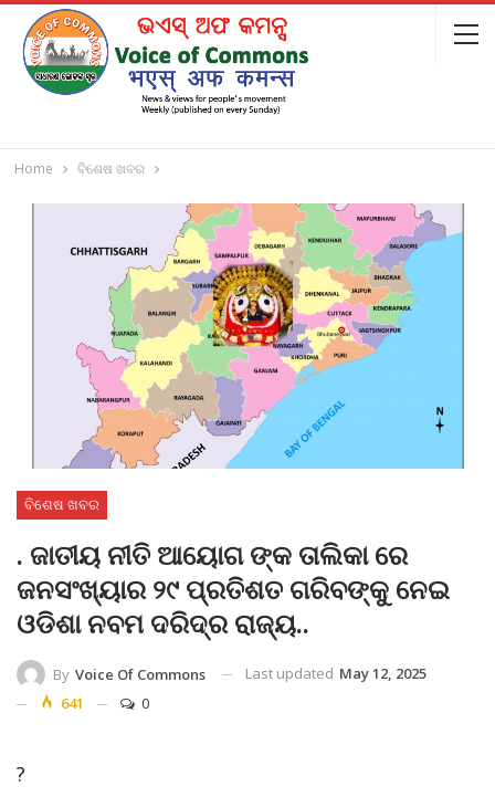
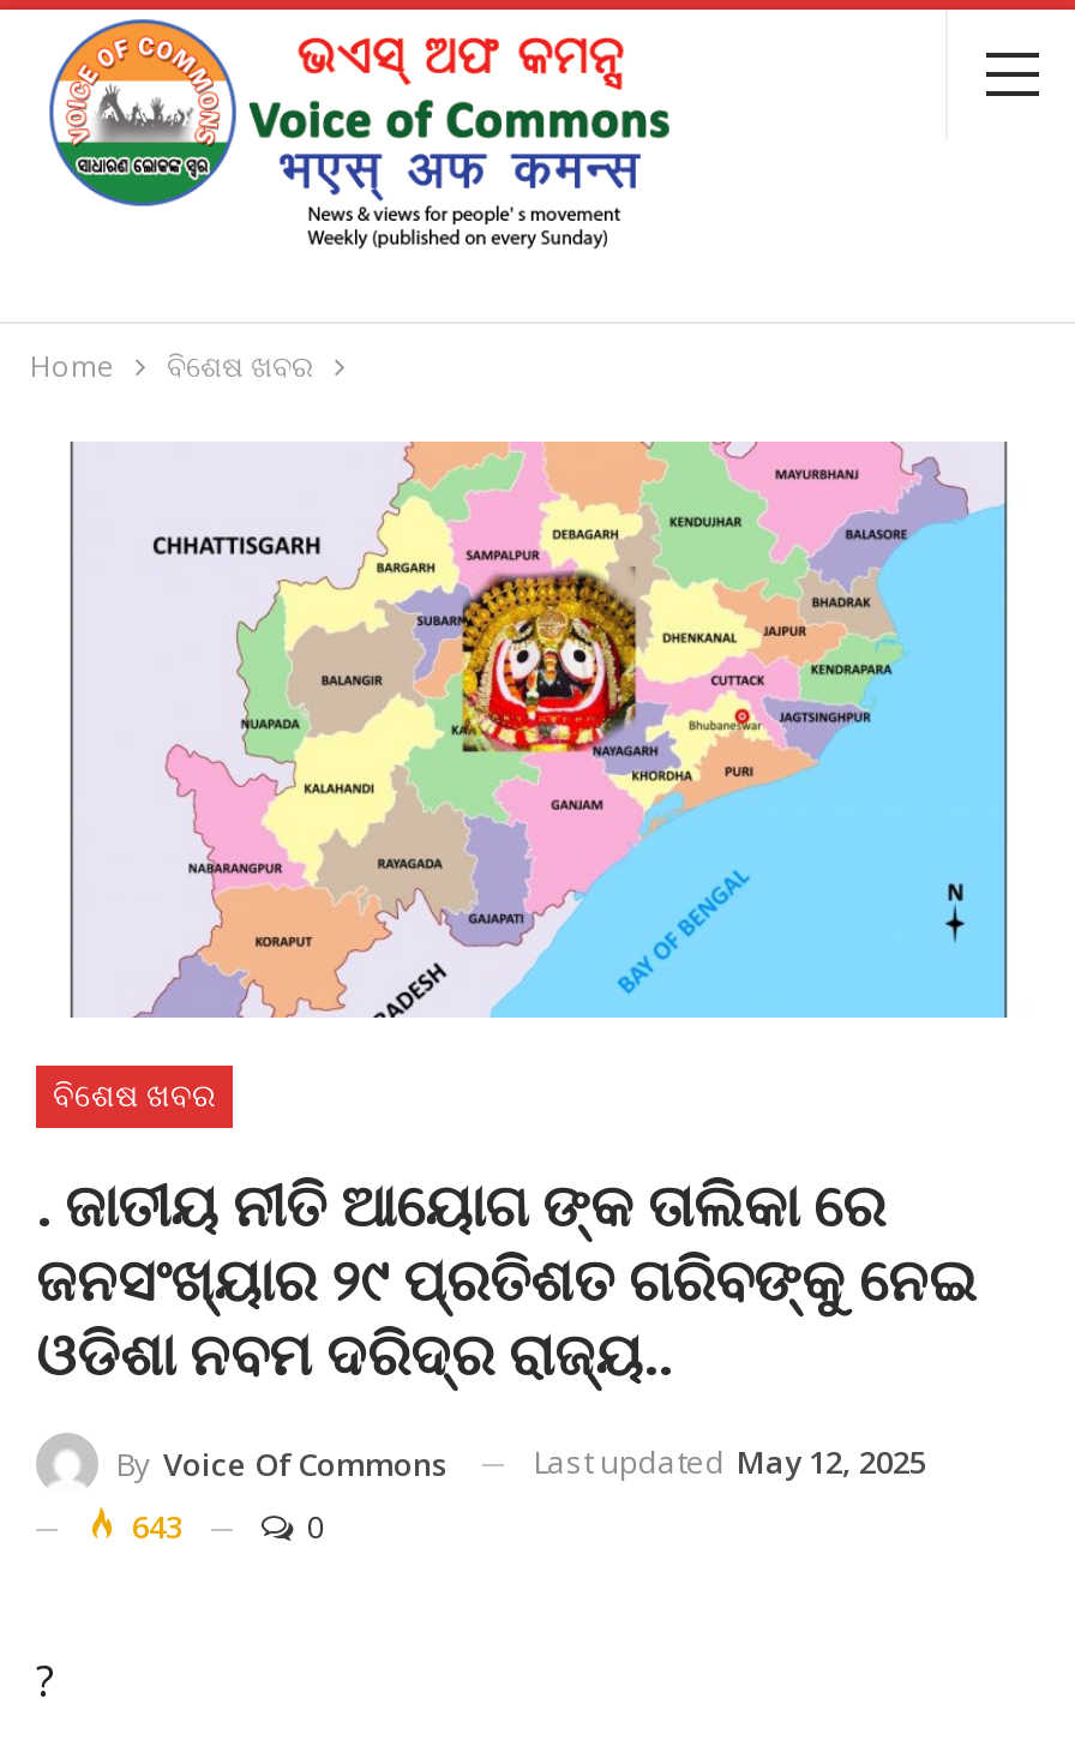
[57,693,84,713] 641 -> [125,1505,182,1548] 643

